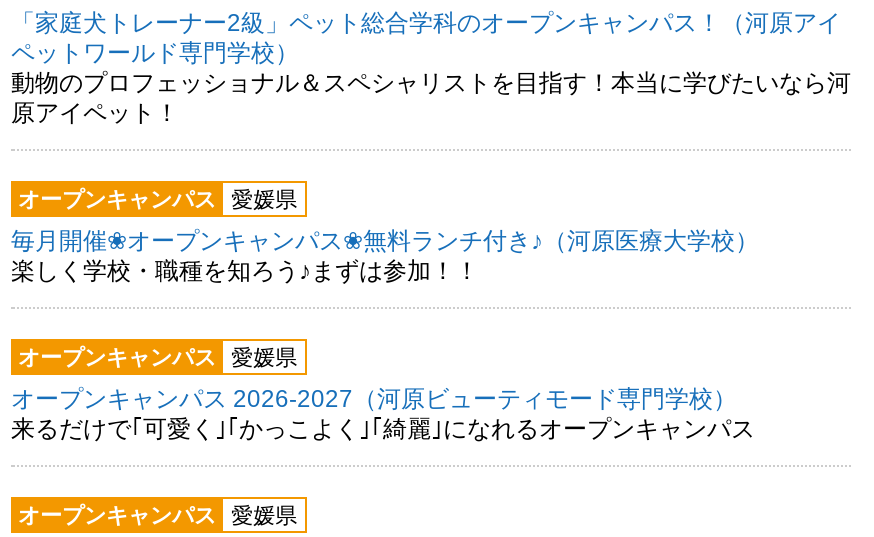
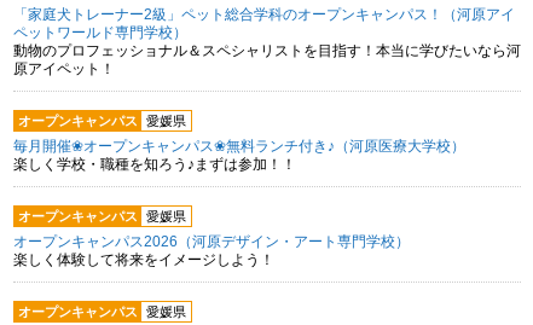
[11,385,755,443] オープンキャンパス 2026-2027（河原ビューティモード専門学校） | 来るだけで｢可愛く｣｢かっこよく｣｢綺麗｣になれるオープンキャンパス -> [13,233,410,268] オープンキャンパス2026（河原デザイン・アート専門学校） | 楽しく体験して将来をイメージしよう！

